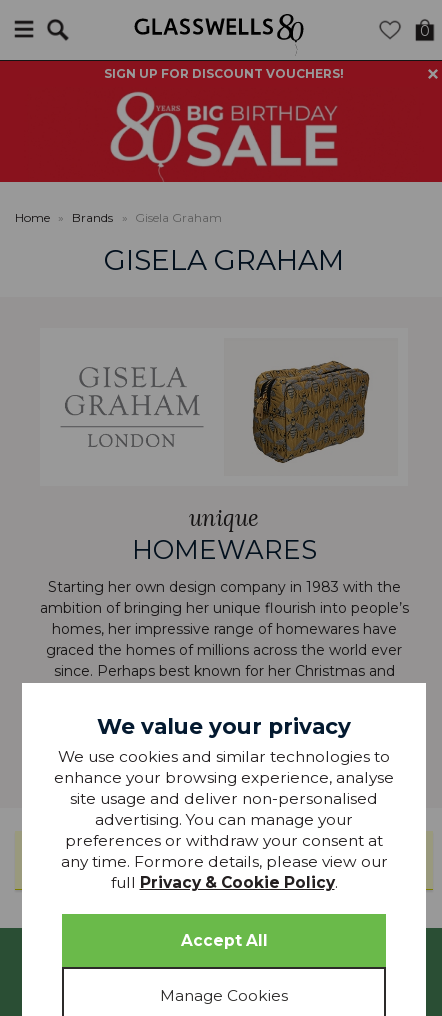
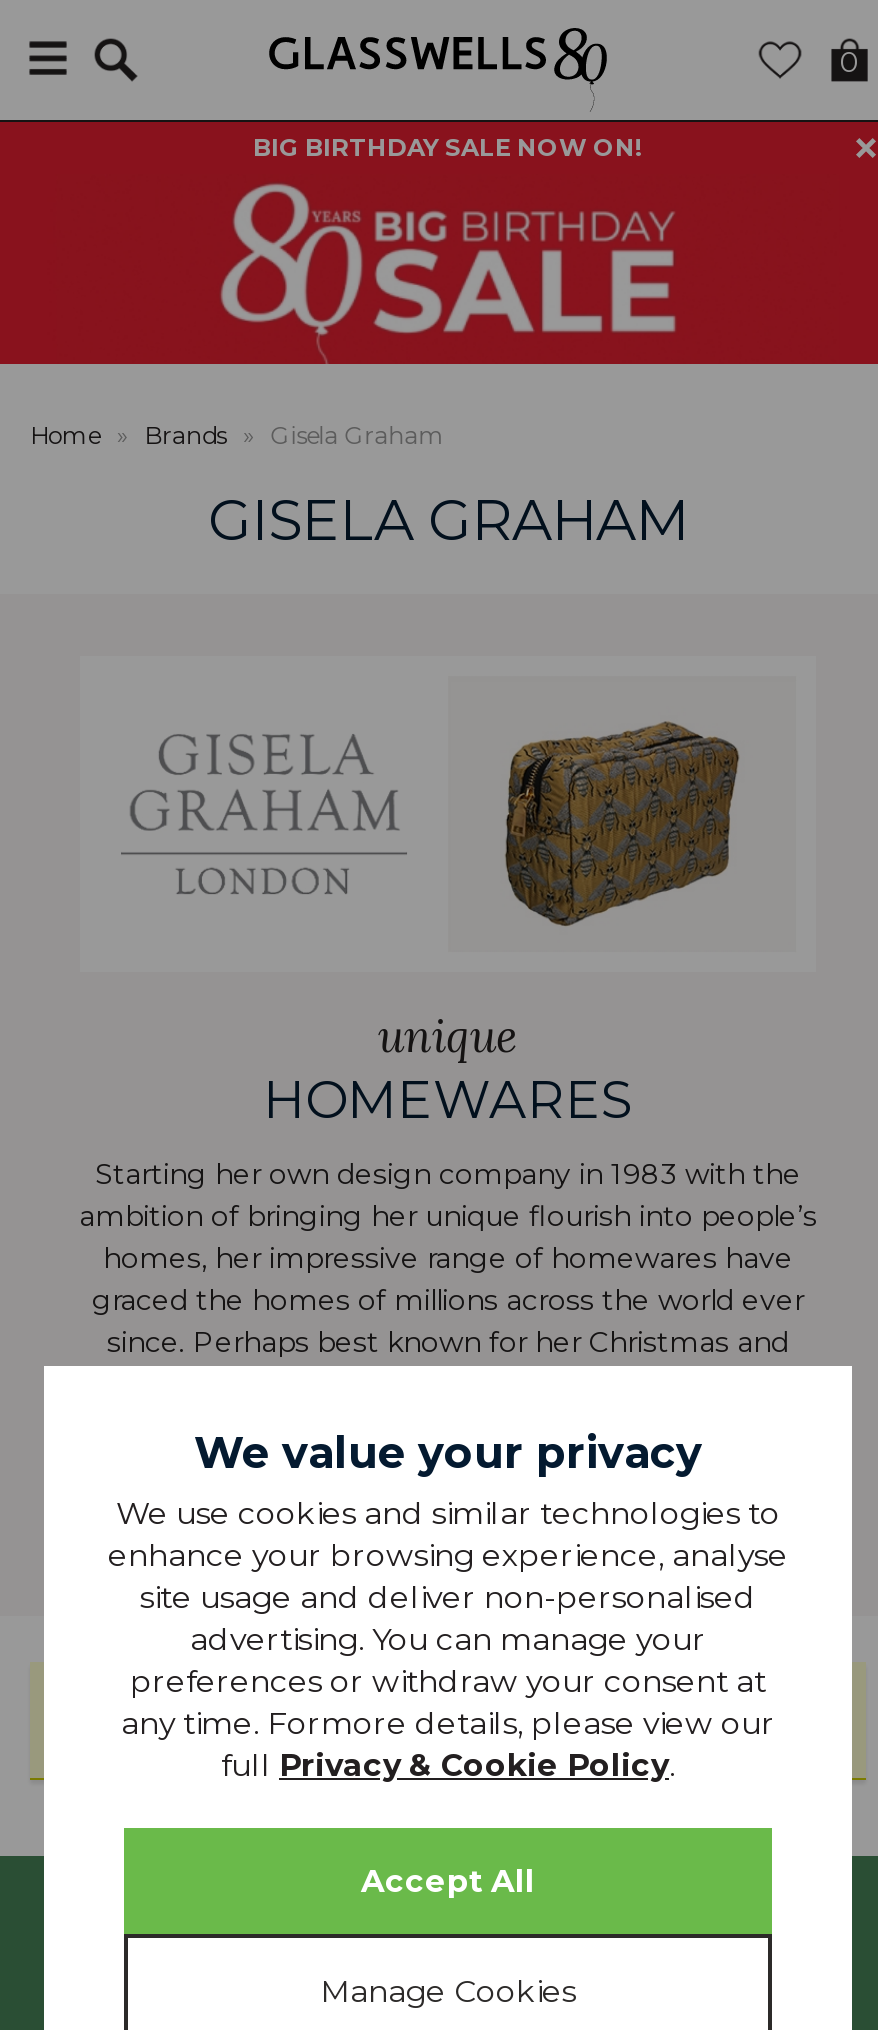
[104,66,344,81] SIGN UP FOR DISCOUNT VOUCHERS! -> [253,132,643,162] BIG BIRTHDAY SALE NOW ON!

